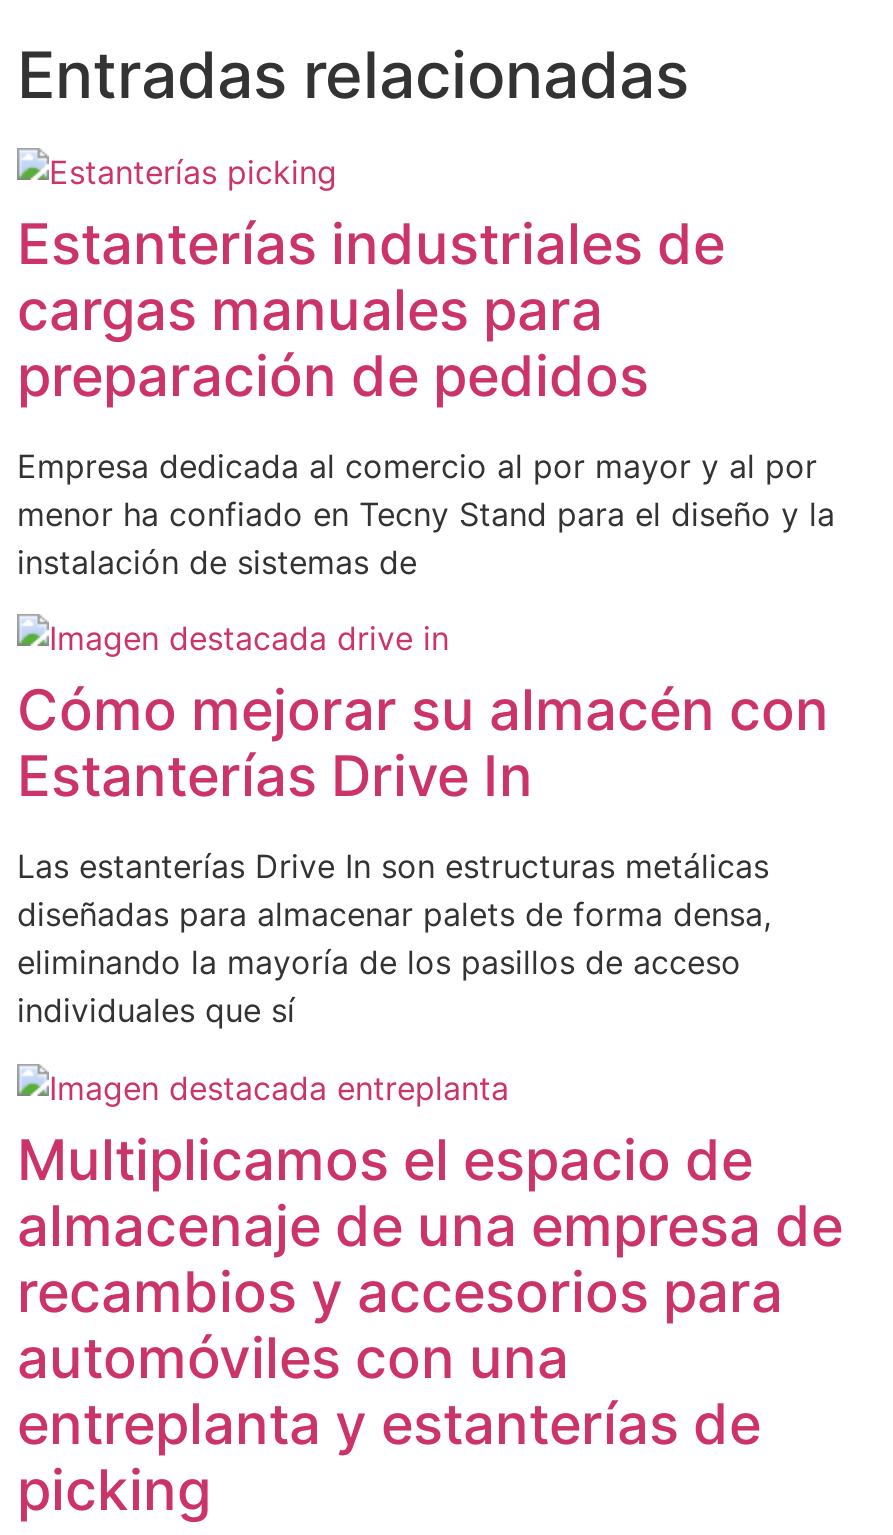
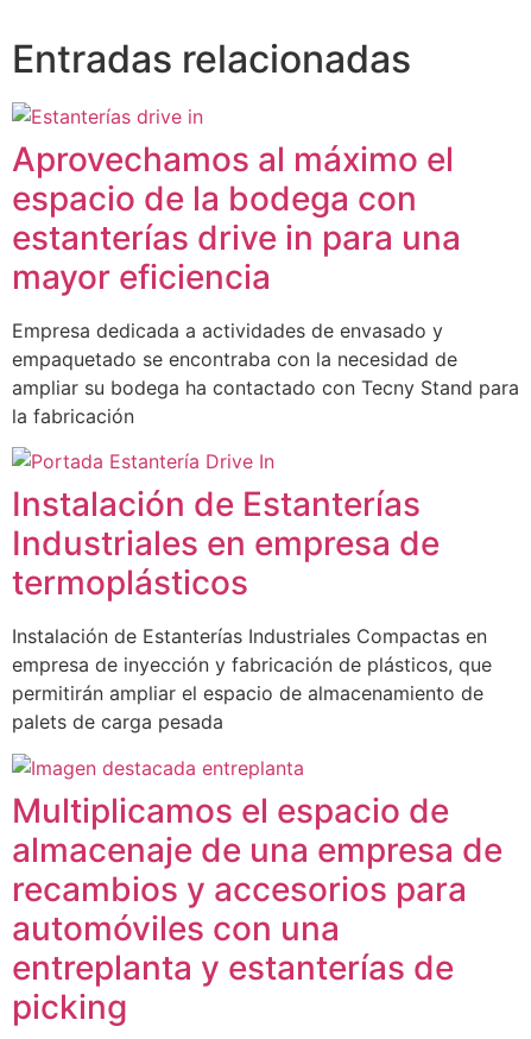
[17,210,725,410] Estanterías industriales de | cargas manuales para | preparación de pedidos -> [12,139,461,297] Aprovechamos al máximo el | espacio de la bodega con | estanterías drive in para una | mayor eficiencia
[17,446,835,582] Empresa dedicada al comercio al por mayor y al por | menor ha confiado en Tecny Stand para el diseño y la | instalación de sistemas de -> [12,319,519,428] Empresa dedicada a actividades de envasado y | empaquetado se encontraba con la necesidad de | ampliar su bodega ha contactado con Tecny Stand para | la fabricación
[17,677,829,811] Cómo mejorar su almacén con | Estanterías Drive In -> [12,484,440,603] Instalación de Estanterías | Industriales en empresa de | termoplásticos
[17,847,771,1031] Las estanterías Drive In son estructuras metálicas | diseñadas para almacenar palets de forma densa, | eliminando la mayoría de los pasillos de acceso | individuales que sí -> [12,625,492,734] Instalación de Estanterías Industriales Compactas en | empresa de inyección y fabricación de plásticos, que | permitirán ampliar el espacio de almacenamiento de | palets de carga pesada

